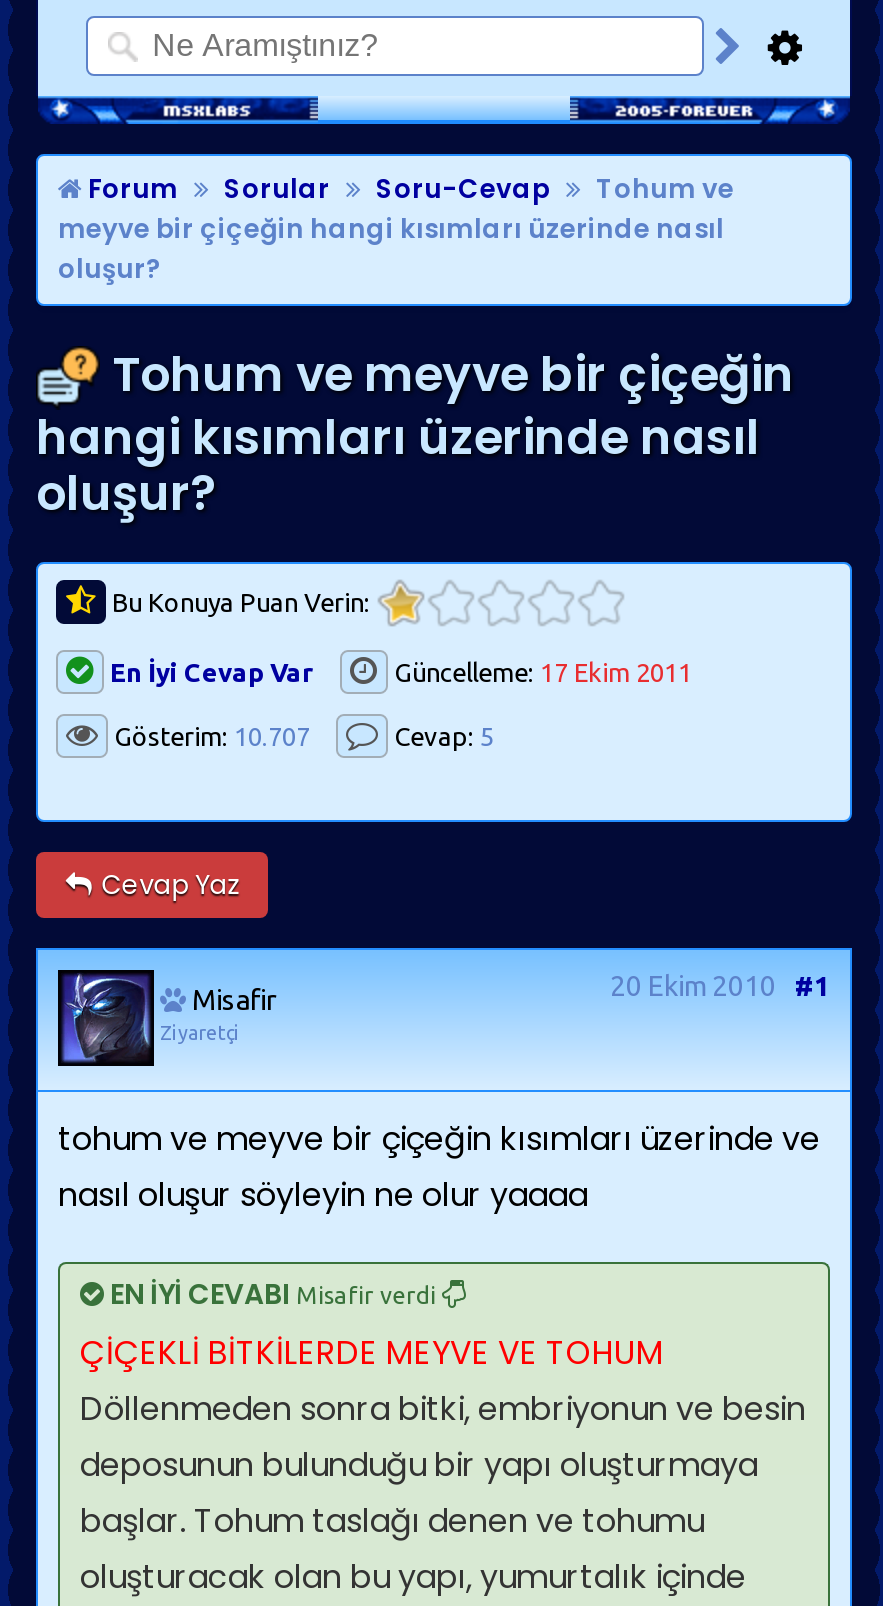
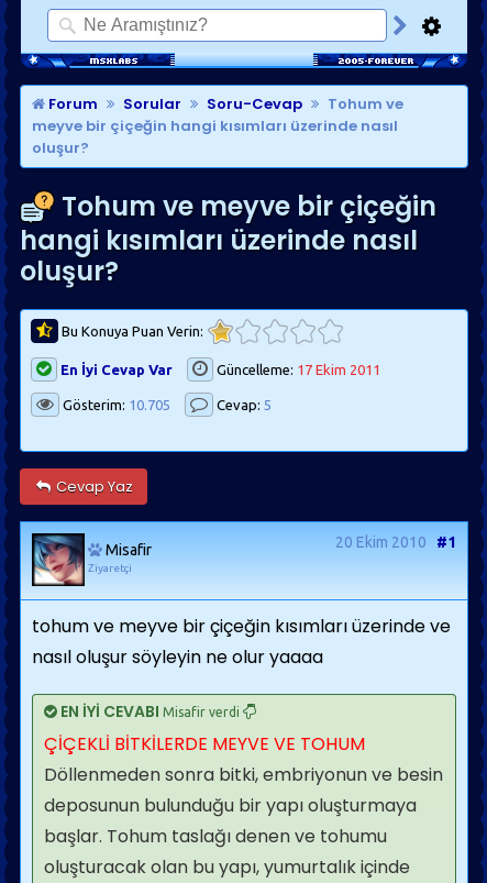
[108,722,310,750] Gösterim: 10.707 -> [59,397,170,412] Gösterim: 10.705
[60,974,154,1066] [image] -> [34,536,85,586] [image]

